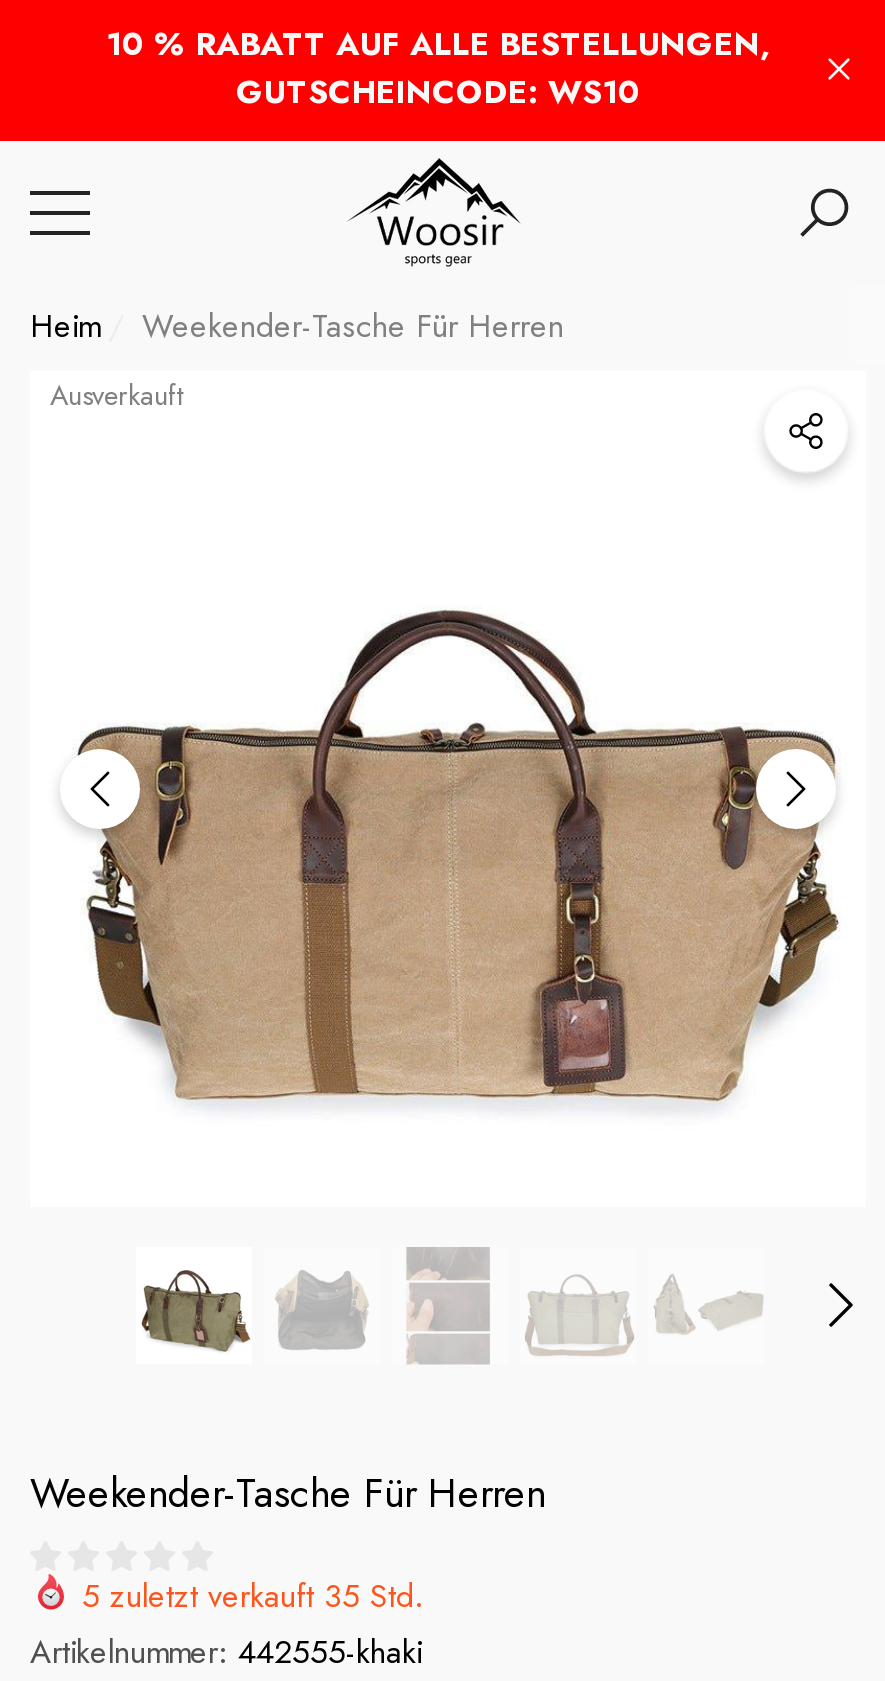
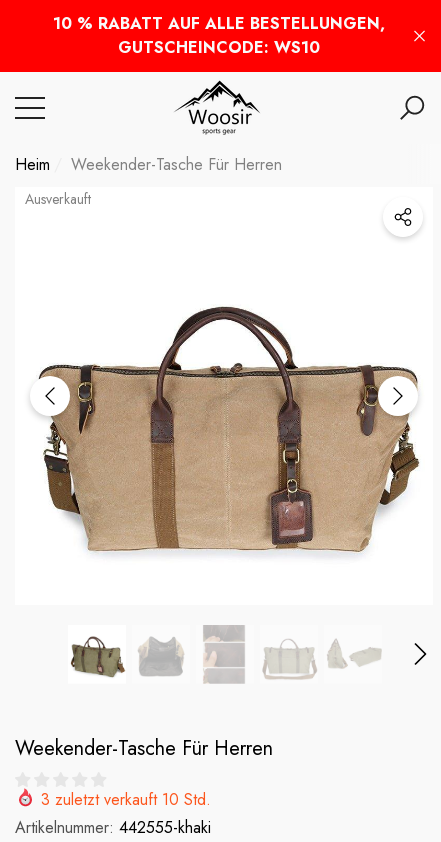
[82,1573,424,1619] 5 zuletzt verkauft 35 Std. -> [41,788,211,811] 3 zuletzt verkauft 10 Std.

